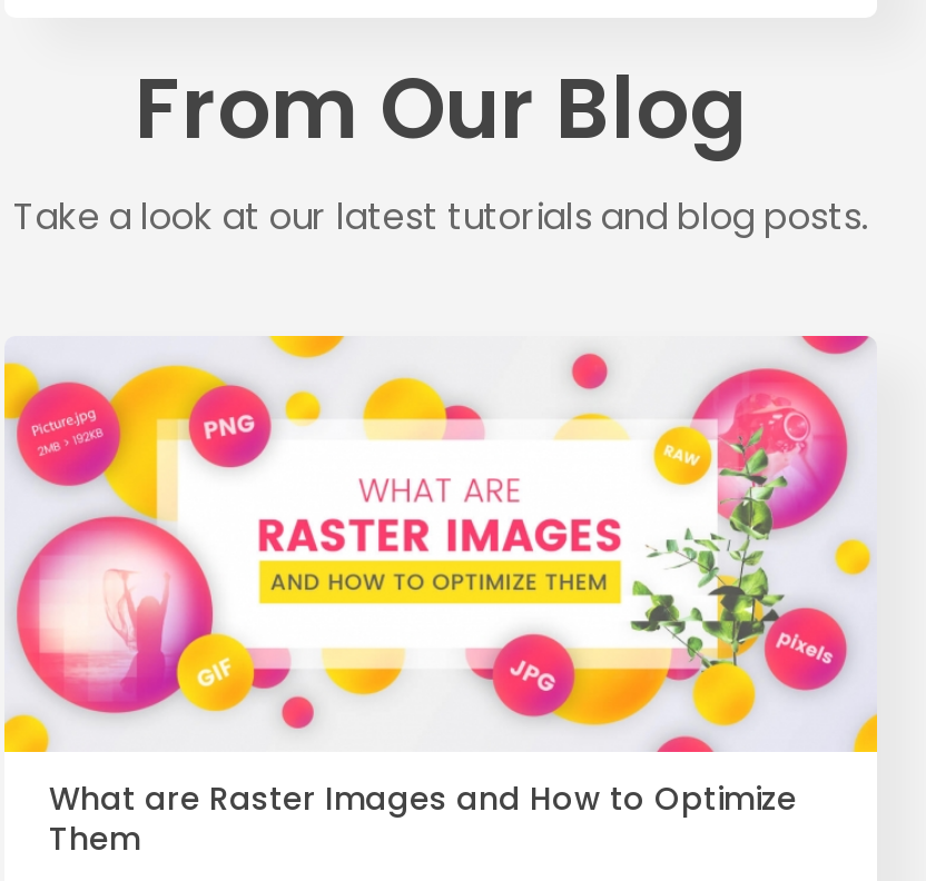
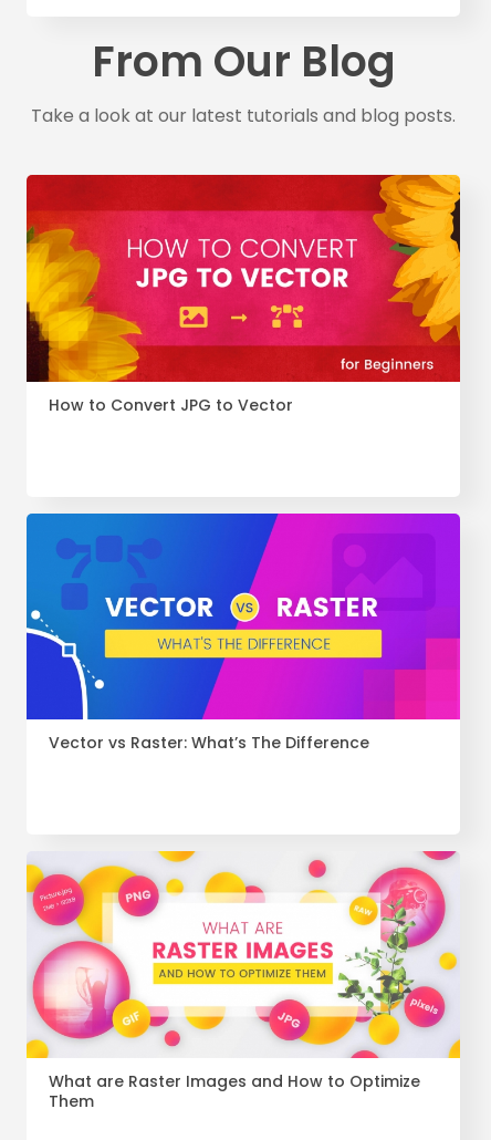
none -> [25,174,461,416] [image] | How to Convert JPG to Vector
none -> [25,512,461,754] [image] | Vector vs Raster: What’s The Difference

